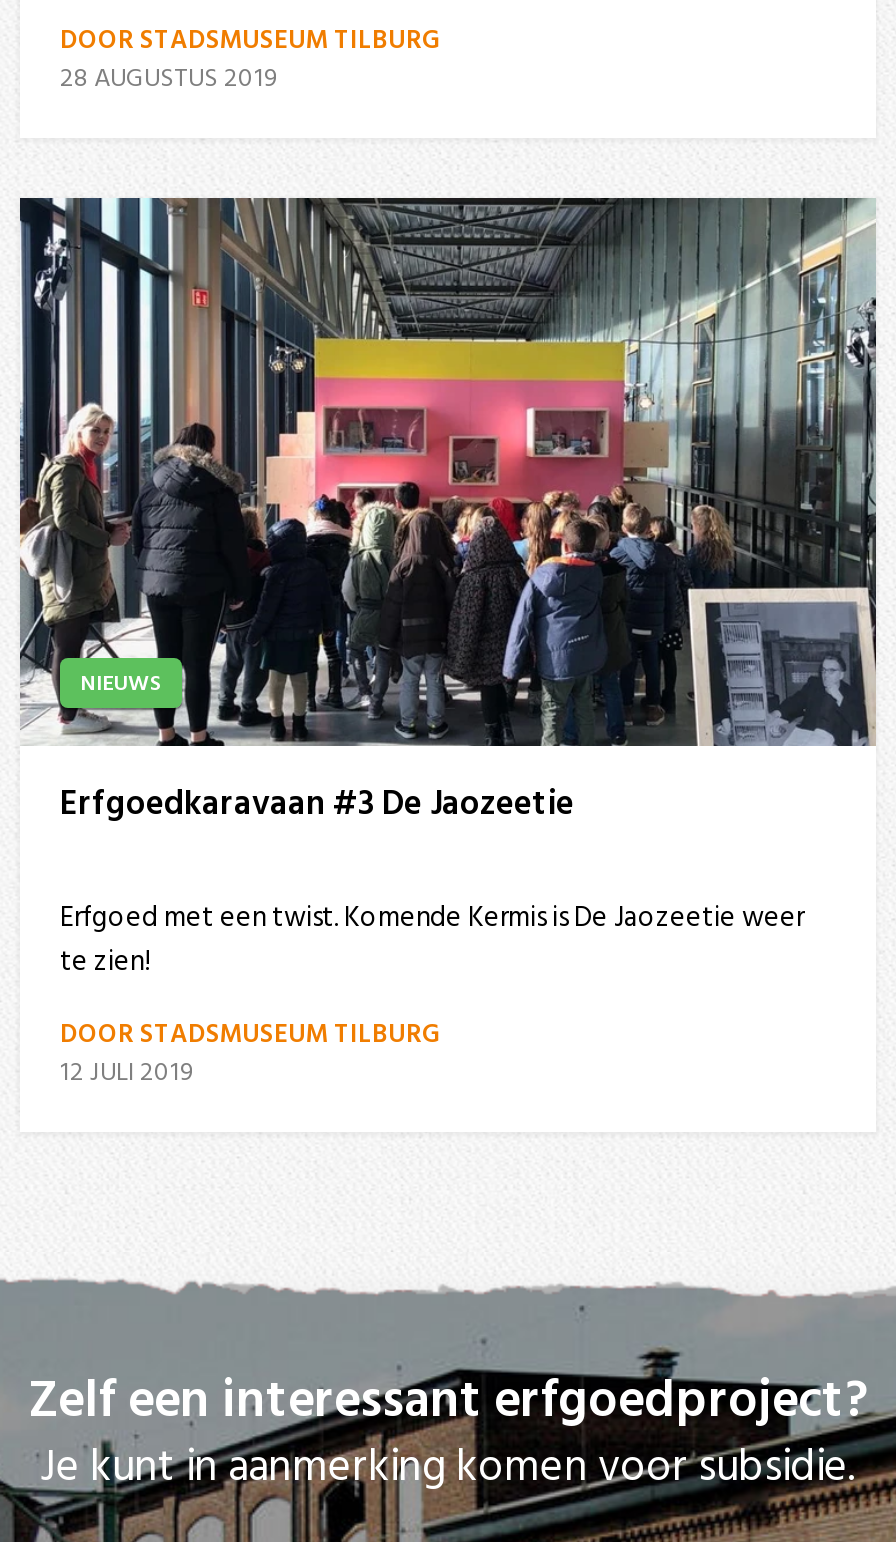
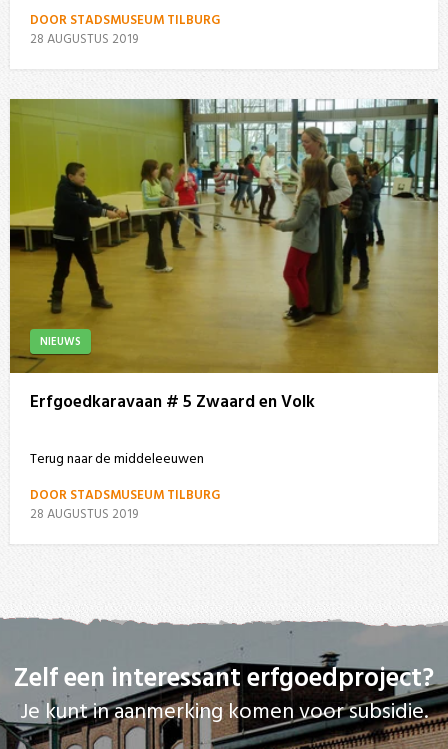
[18,196,878,833] [image] | Erfgoedkaravaan #3 De Jaozeetie -> [9,98,439,416] [image] | Erfgoedkaravaan # 5 Zwaard en Volk
[60,897,804,987] Erfgoed met een twist. Komende Kermis is De Jaozeetie weer | te zien! -> [30,448,204,471] Terug naar de middeleeuwen
[60,1053,192,1095] 12 JULI 2019 -> [30,504,138,525] 28 AUGUSTUS 2019

